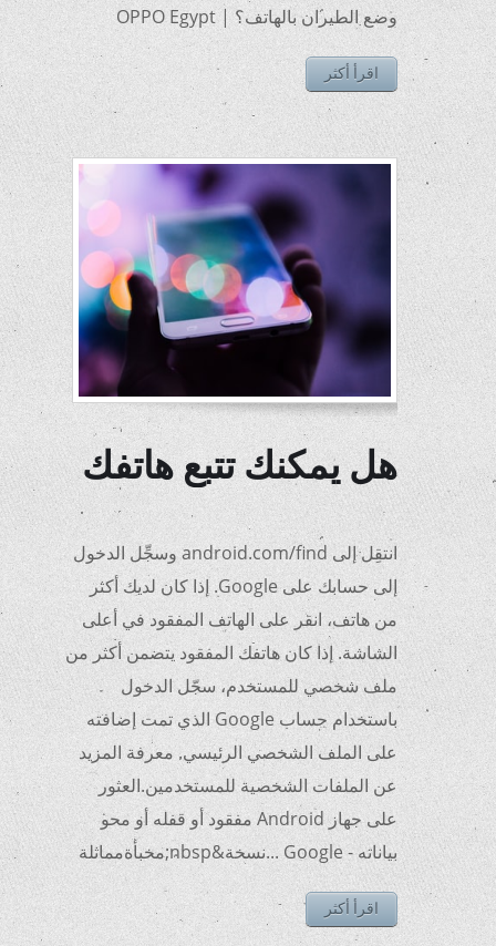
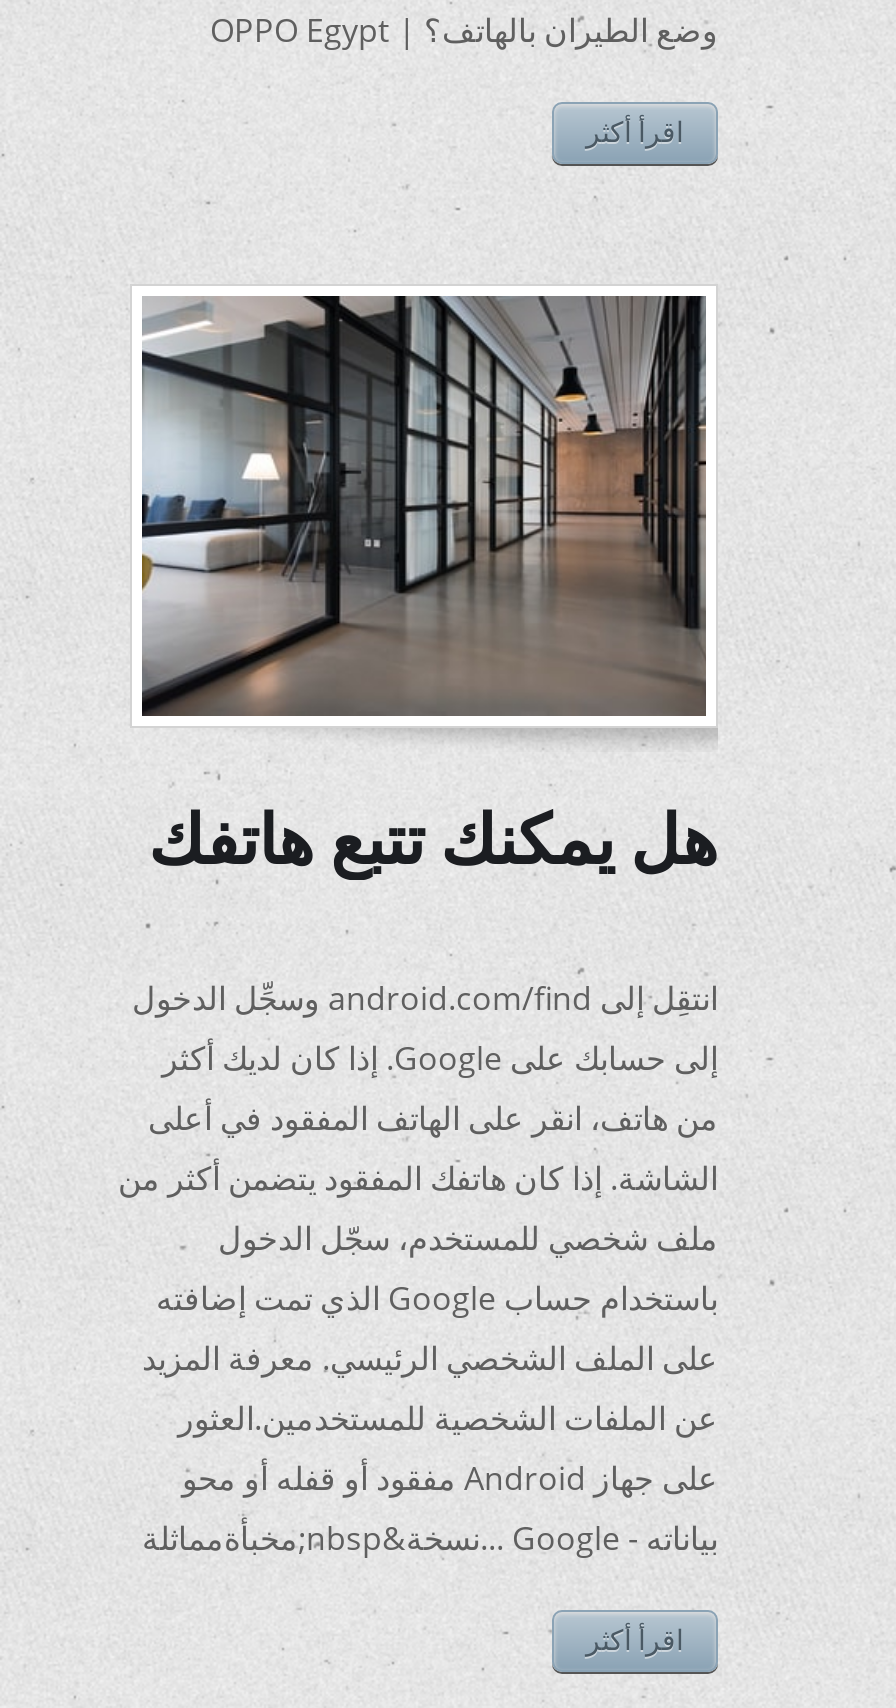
[77,163,392,398] [image] -> [140,294,708,718] [image]

